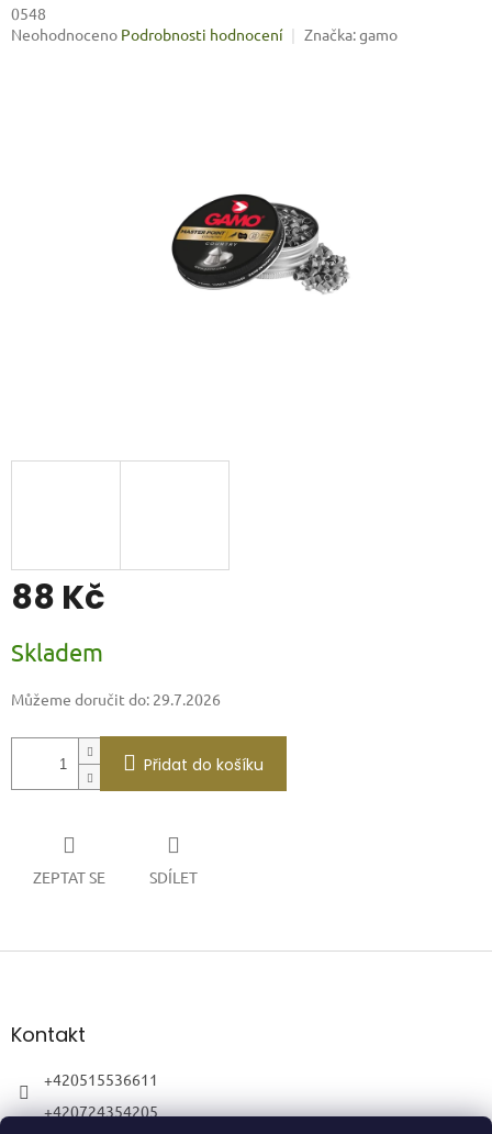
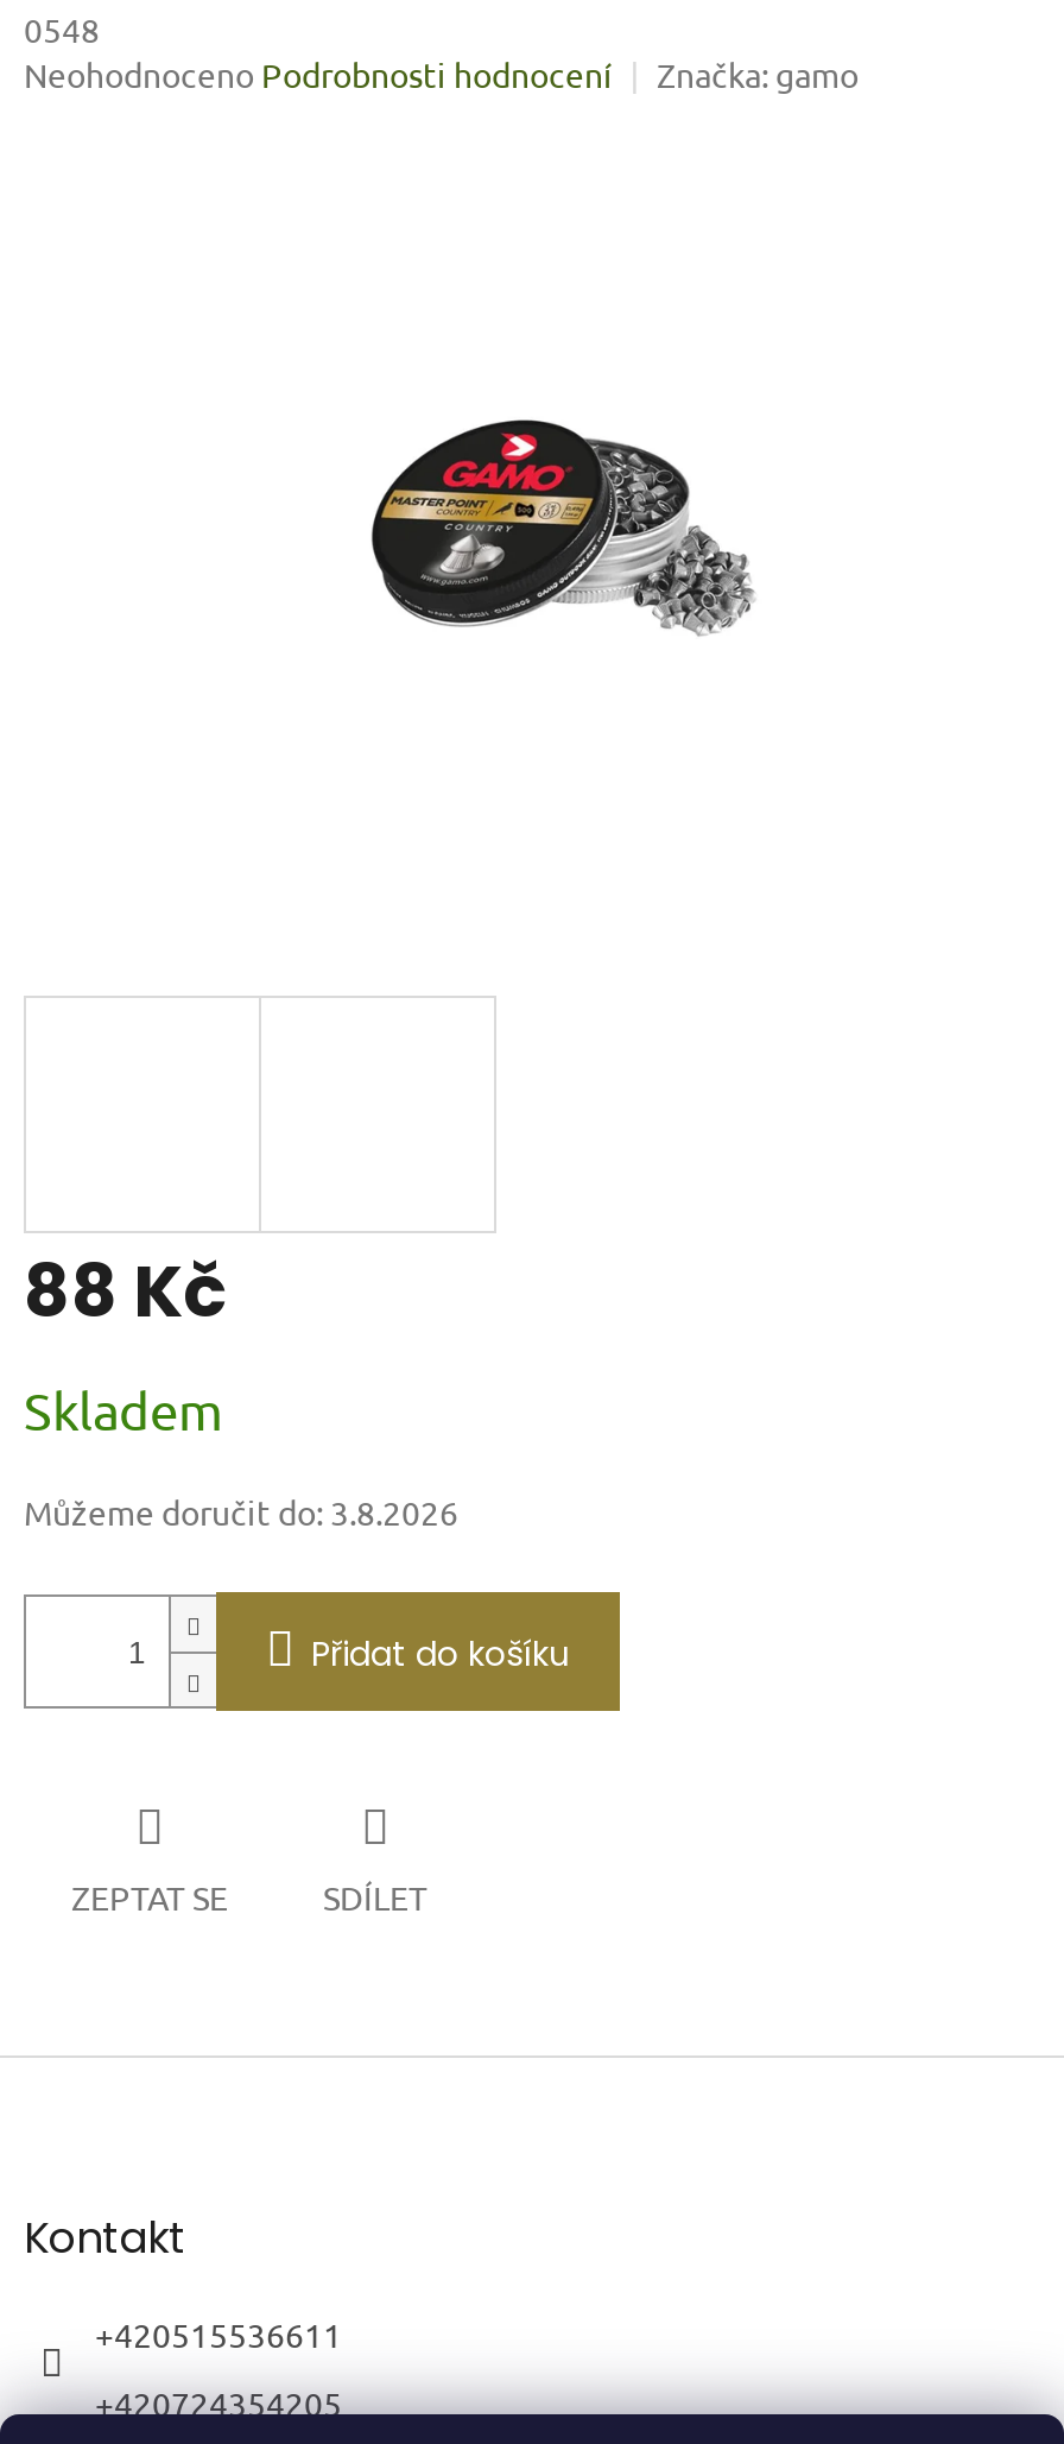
[11,689,221,709] Můžeme doručit do: 29.7.2026 -> [24,1491,458,1534] Můžeme doručit do: 3.8.2026

